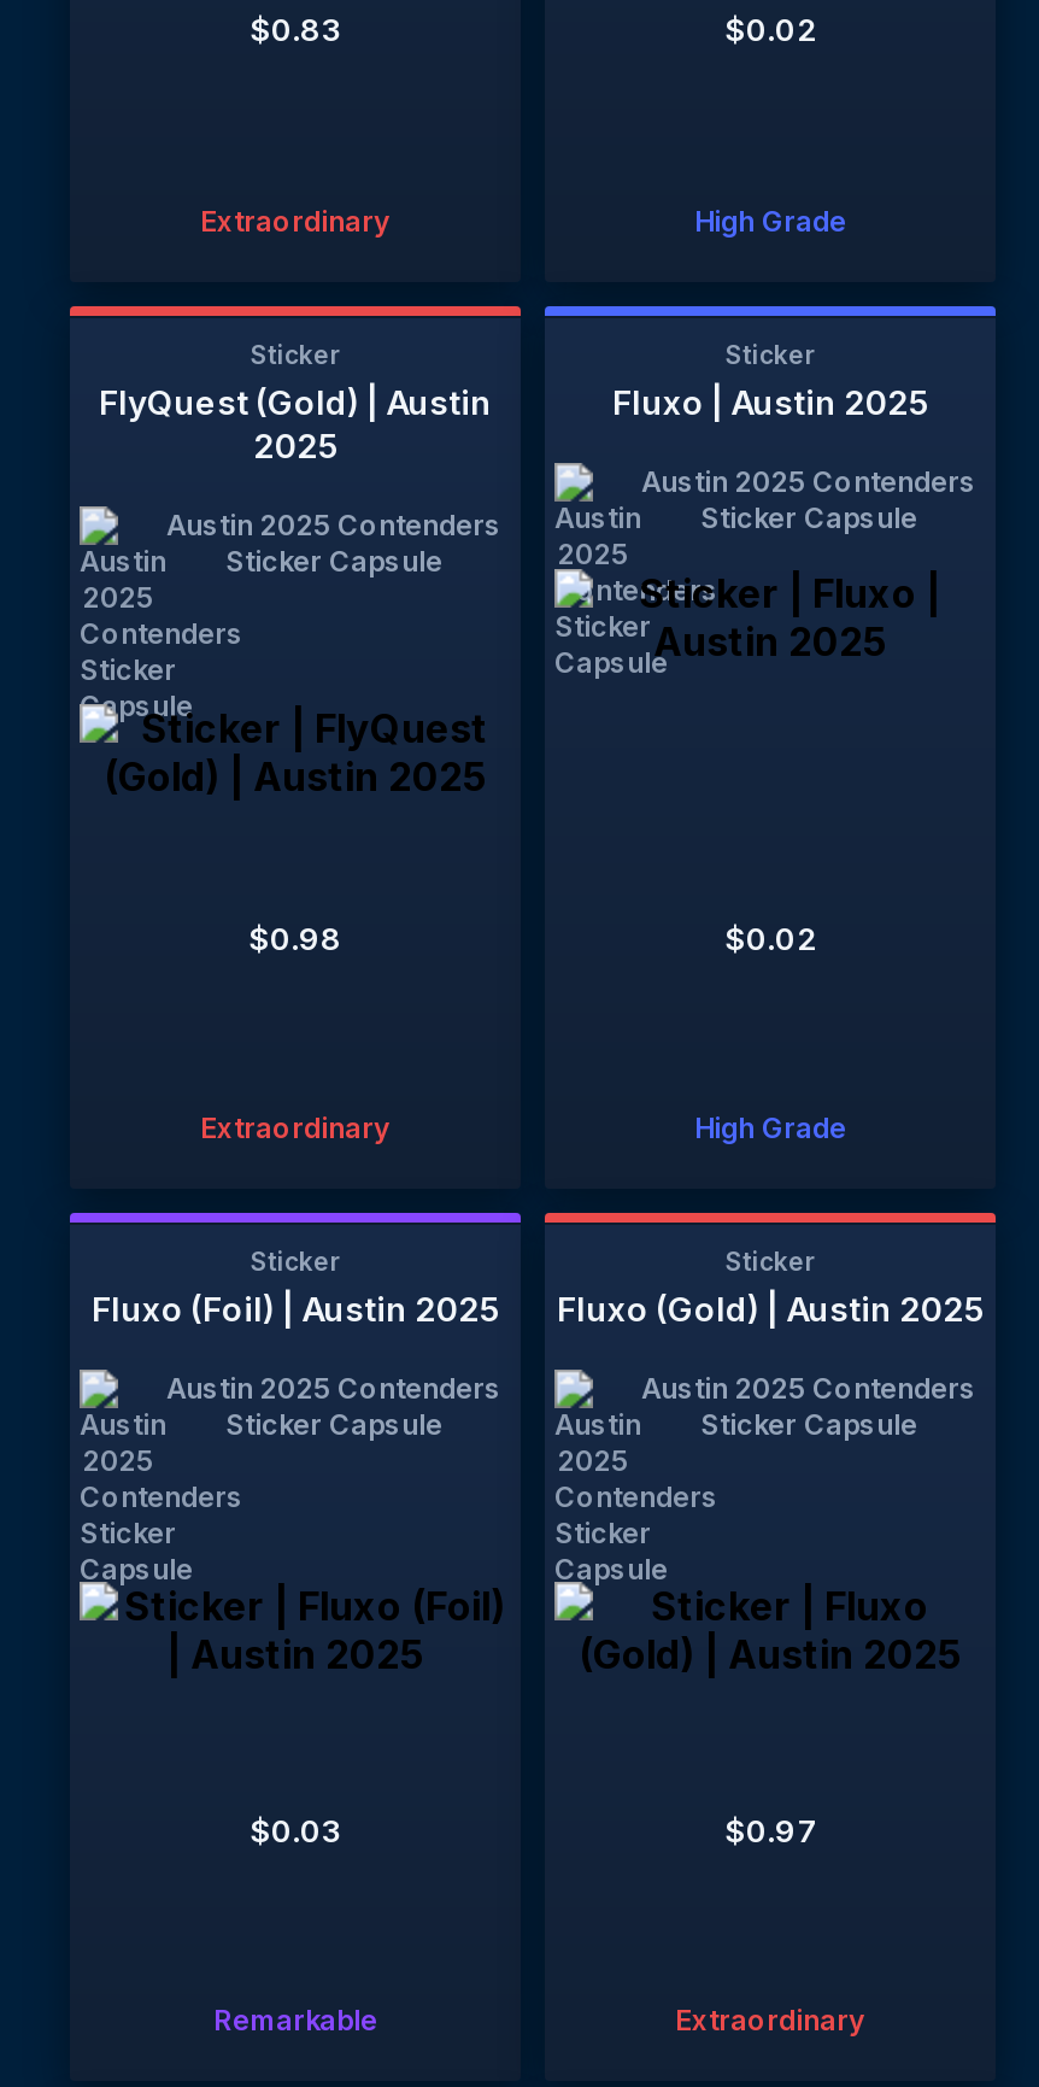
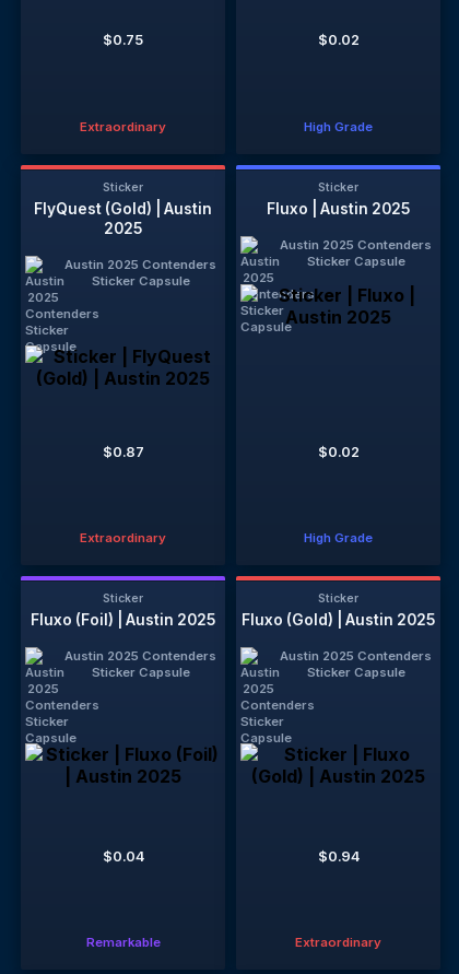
[250,12,341,48] $0.83 -> [102,32,144,48] $0.75
[248,920,342,957] $0.98 -> [102,443,144,460] $0.87
[250,1813,341,1849] $0.03 -> [102,848,144,864] $0.04
[724,1813,816,1849] $0.97 -> [317,848,359,864] $0.94

